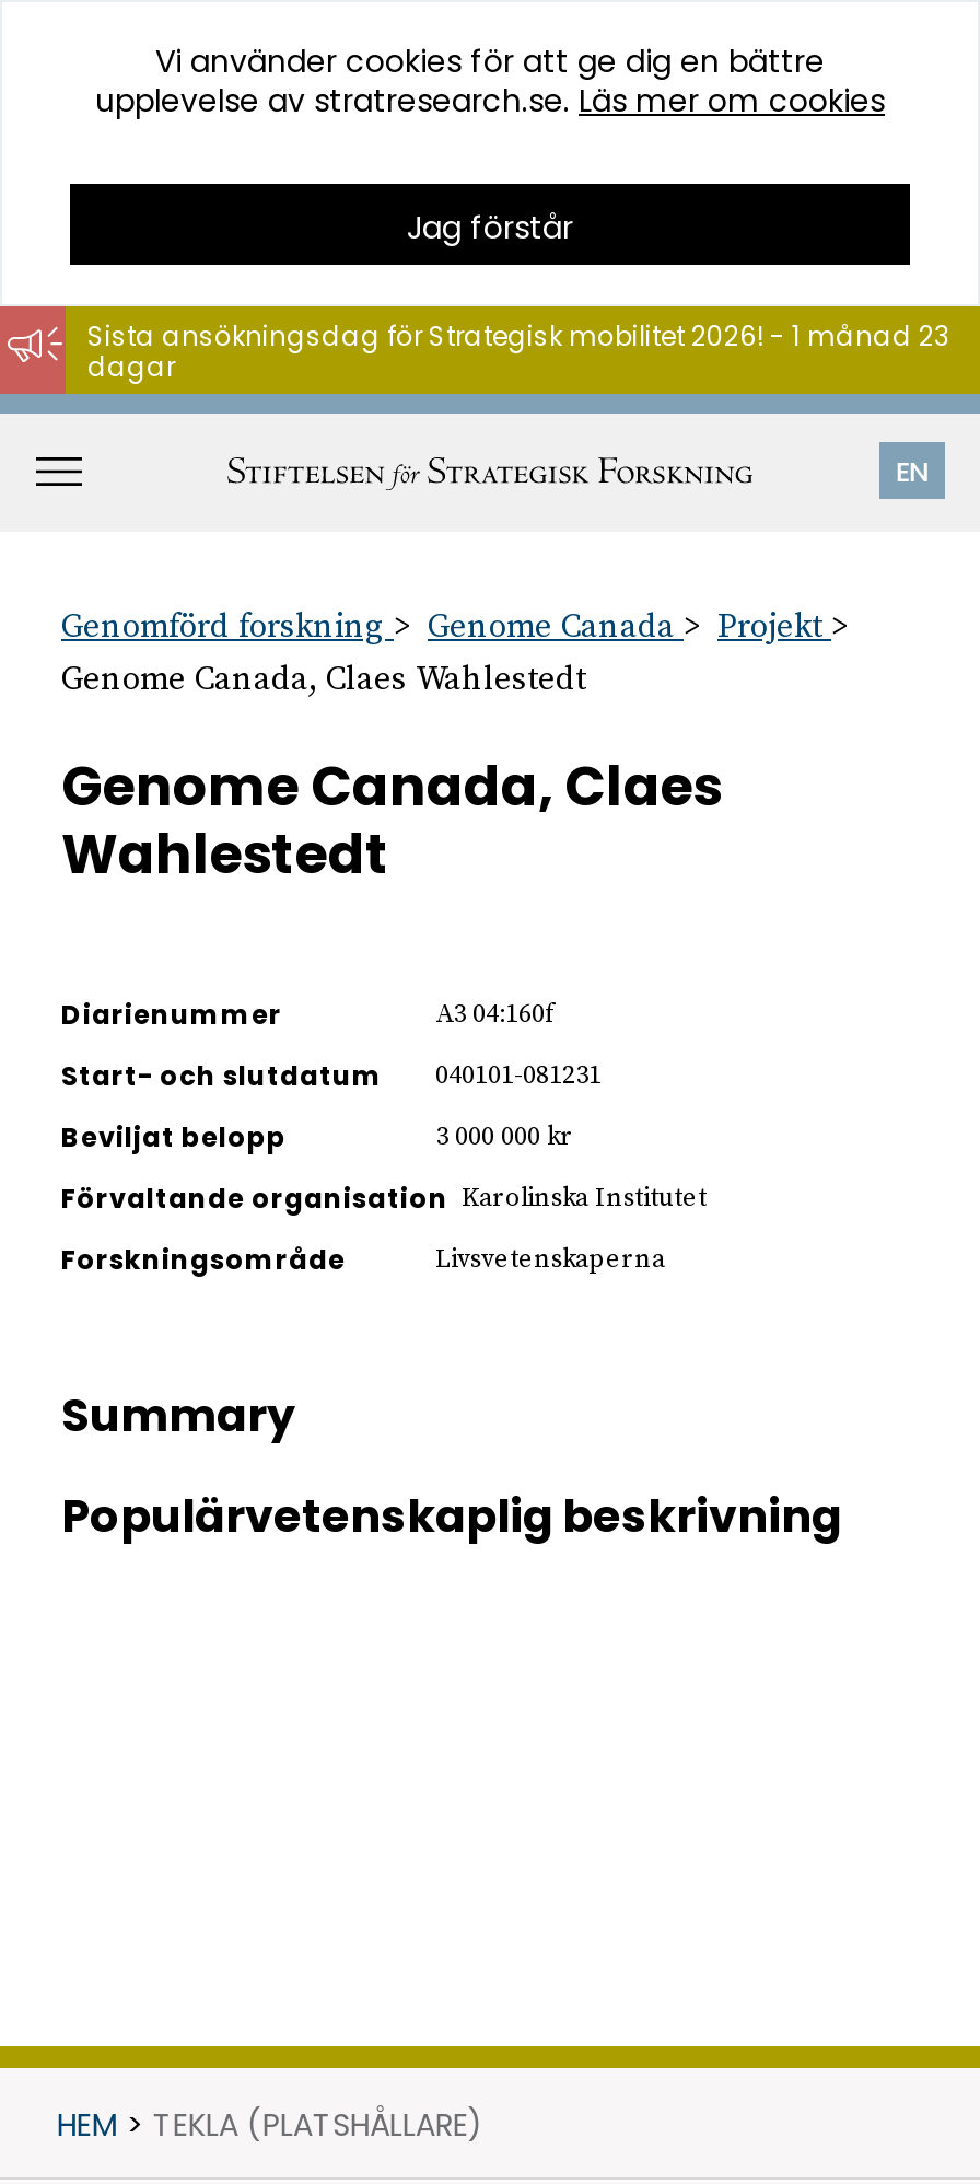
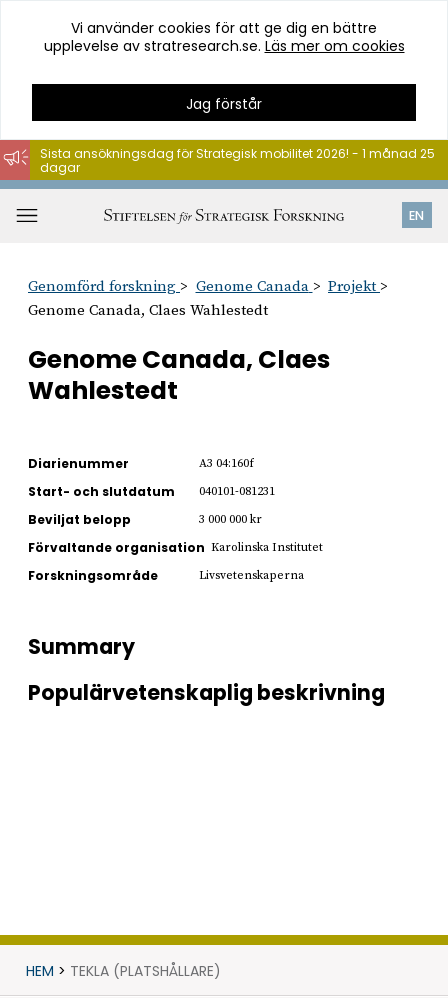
[87,317,949,355] Sista ansökningsdag för Strategisk mobilitet 2026! - 1 månad 23 -> [40,145,435,162] Sista ansökningsdag för Strategisk mobilitet 2026! - 1 månad 25

